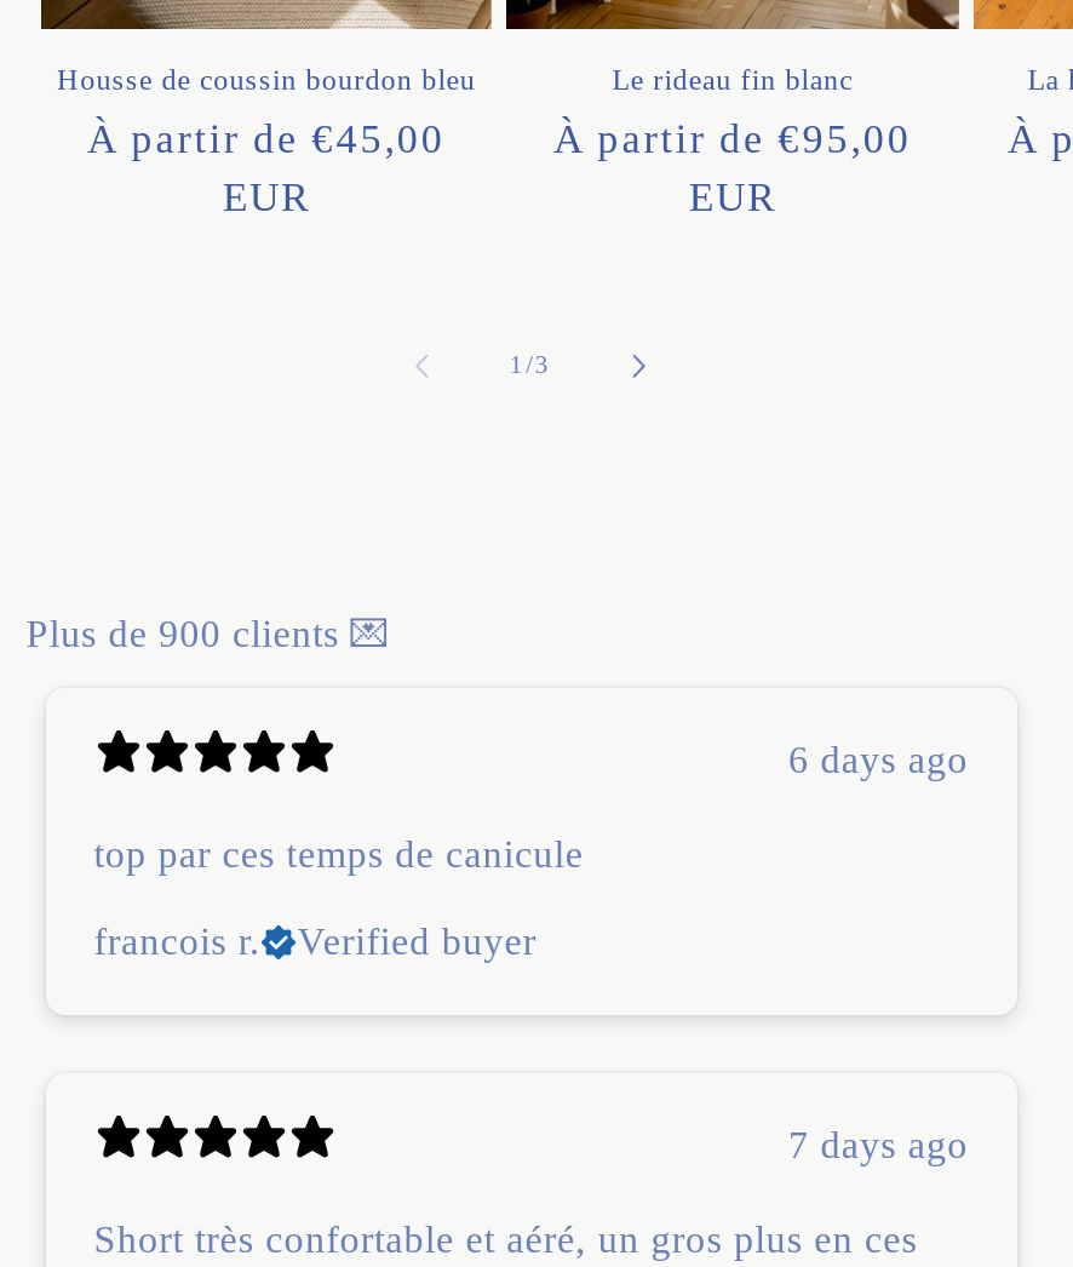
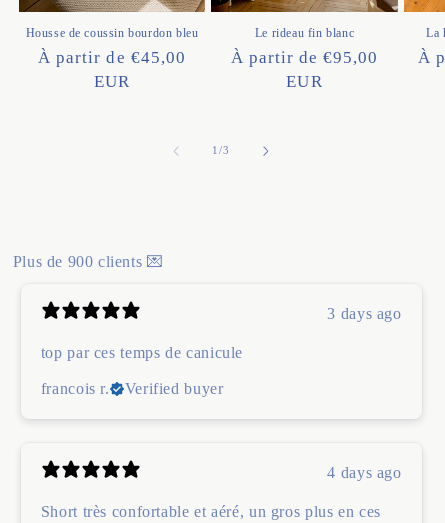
[788,739,968,780] 6 days ago -> [327,305,402,322] 3 days ago
[788,1124,968,1165] 7 days ago -> [327,464,402,481] 4 days ago

